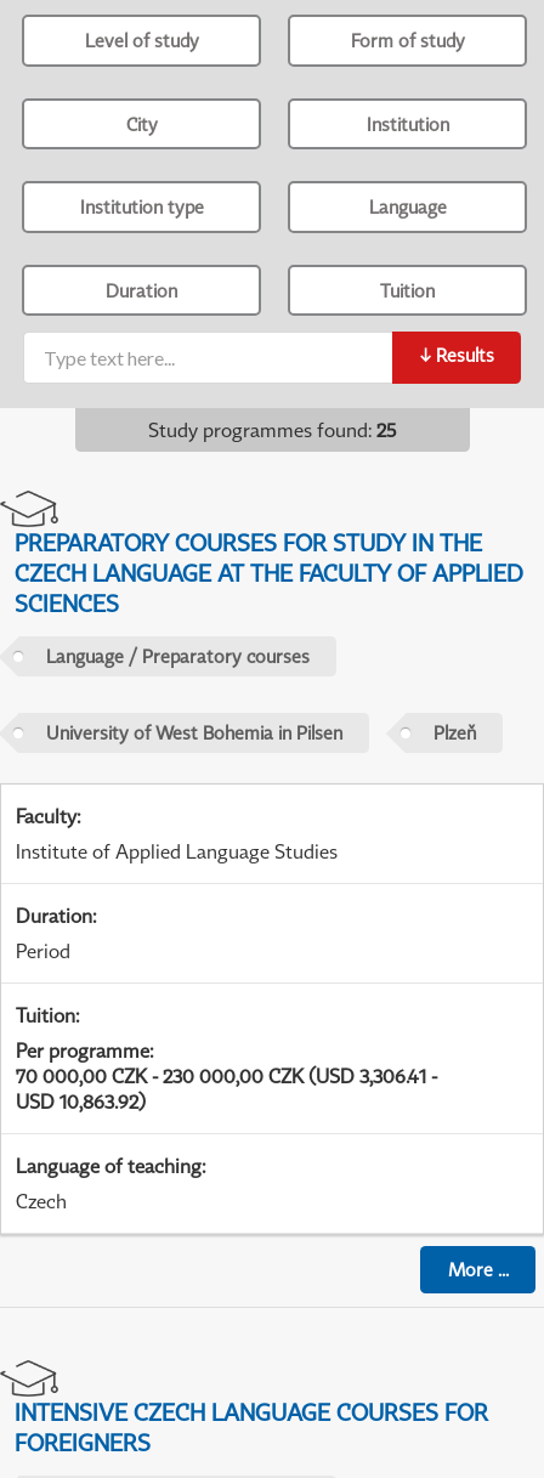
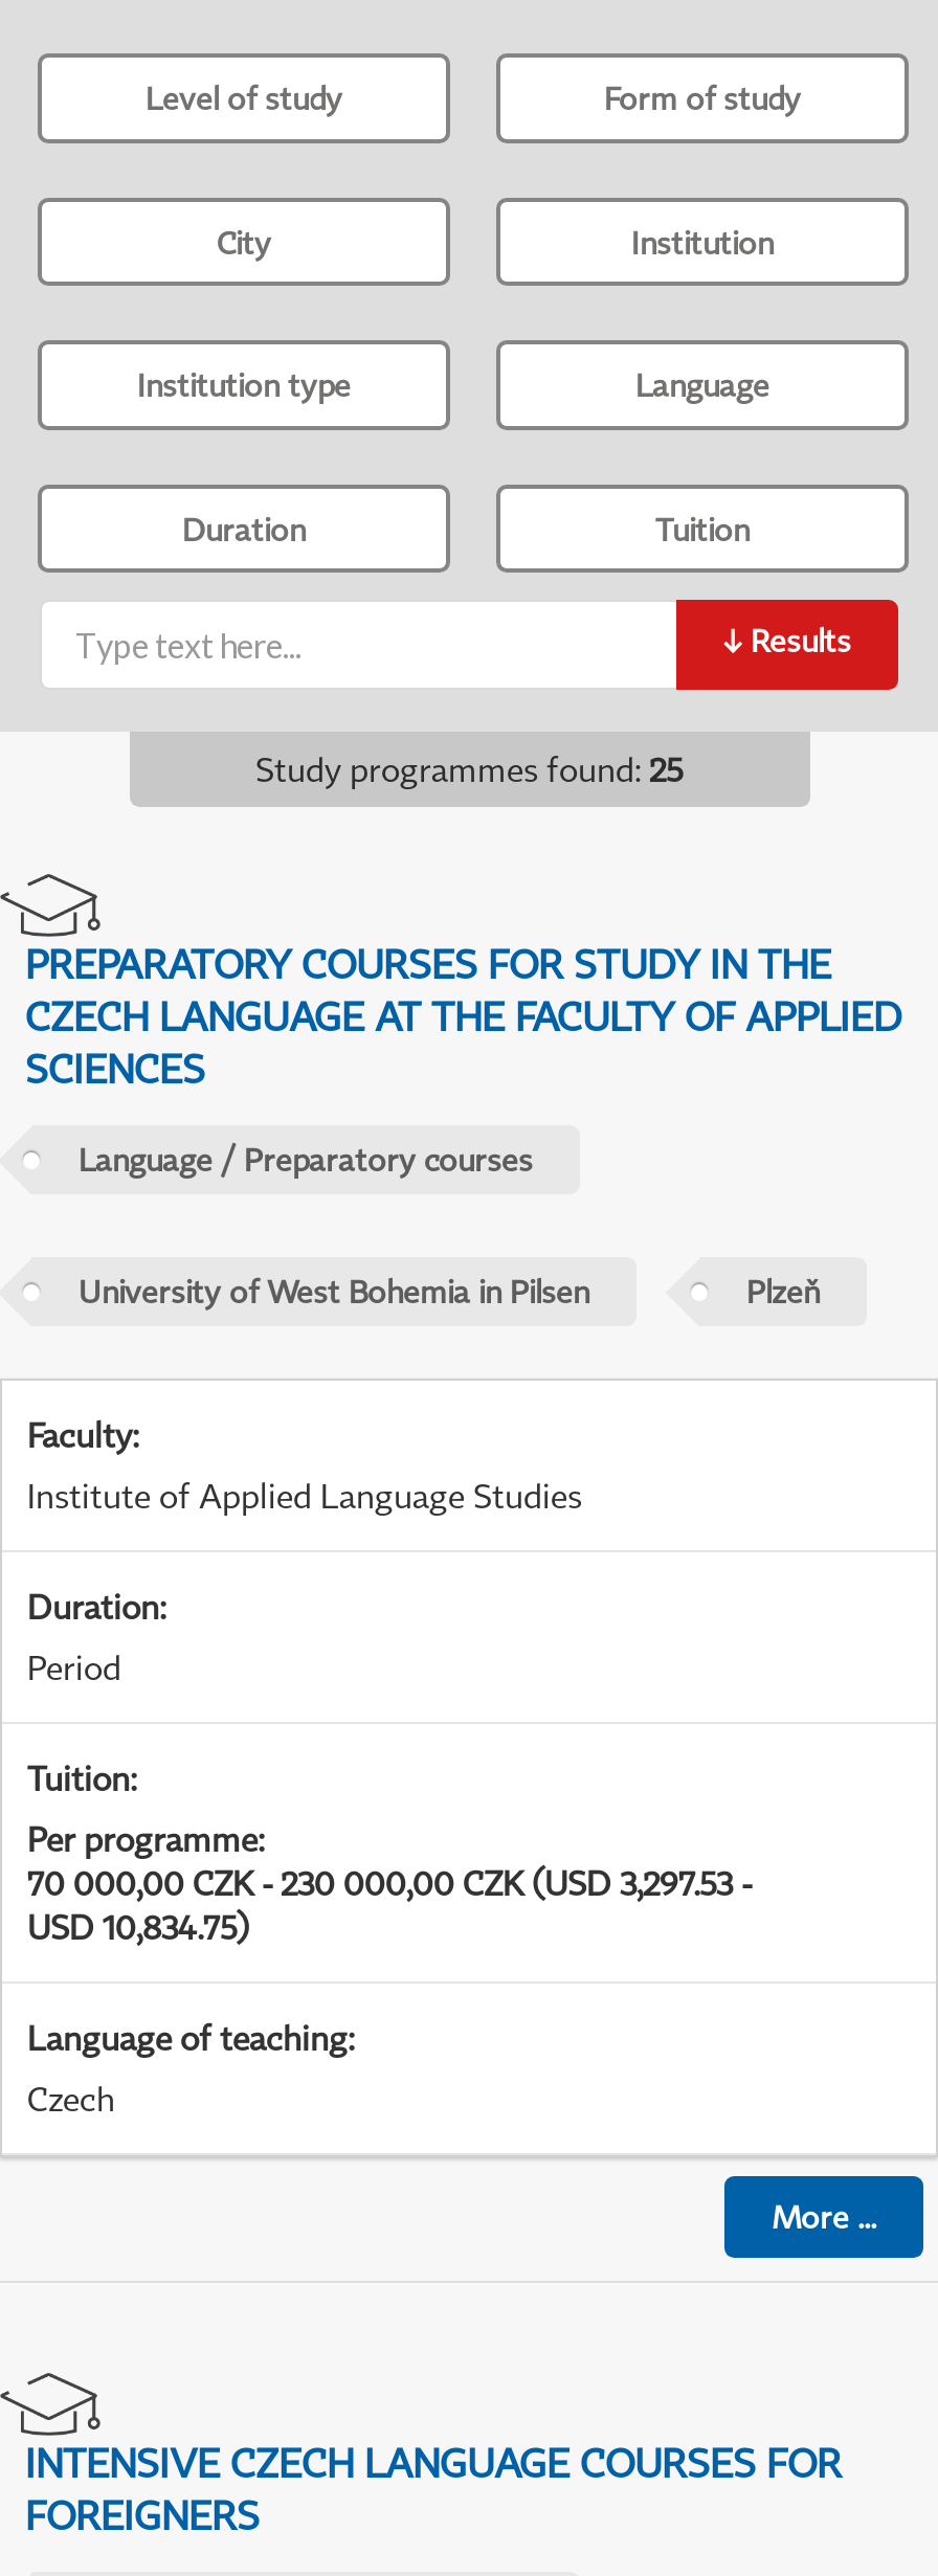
[16,1064,437,1088] 70 000,00 CZK - 230 000,00 CZK (USD 3,306.41 - -> [27,1862,752,1904] 70 000,00 CZK - 230 000,00 CZK (USD 3,297.53 -
[16,1089,146,1114] USD 10,863.92) -> [27,1906,249,1948] USD 10,834.75)

